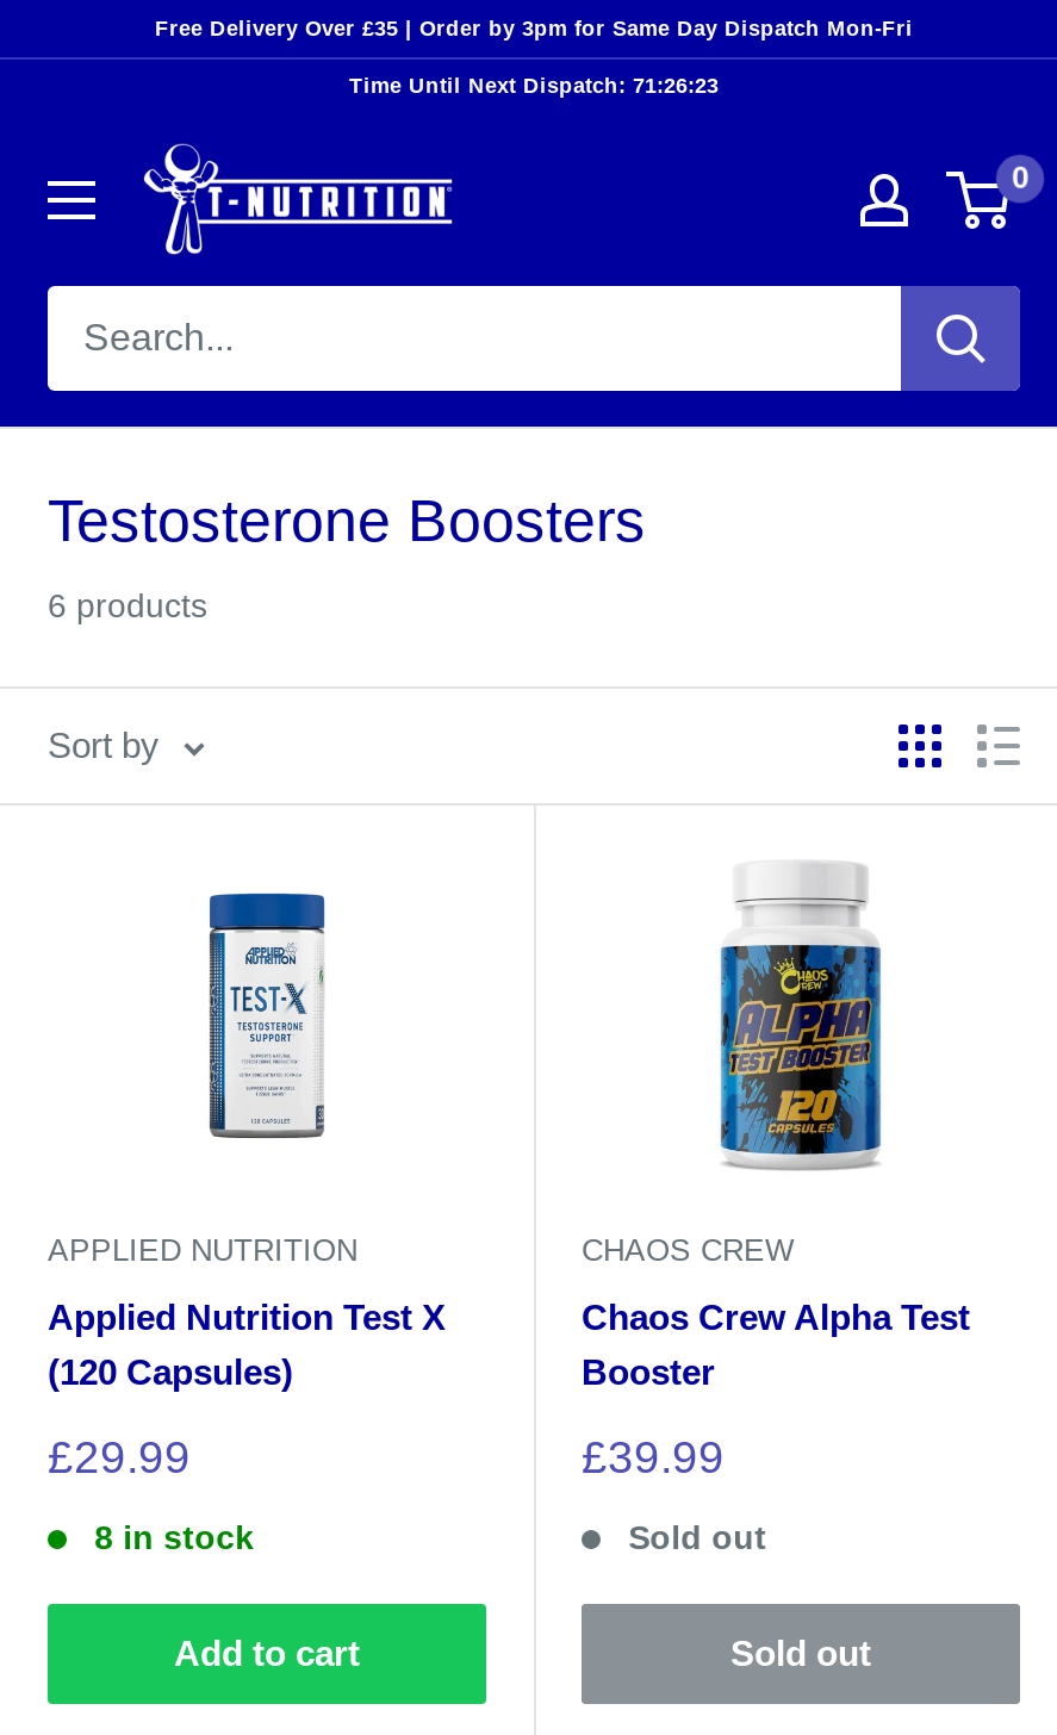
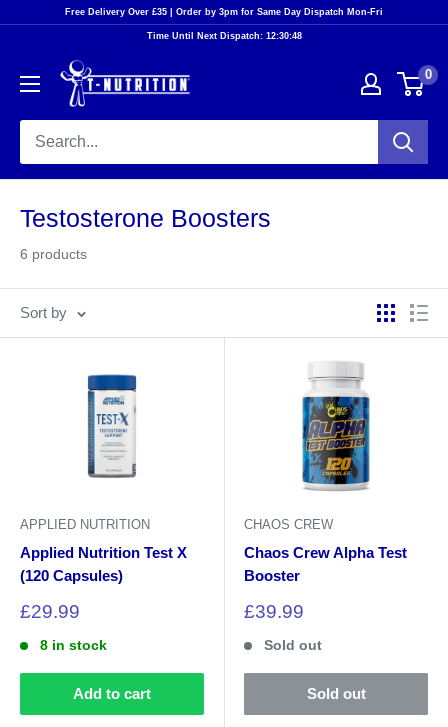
[349,74,719,98] Time Until Next Dispatch: 71:26:23 -> [146,31,301,41] Time Until Next Dispatch: 12:30:48

